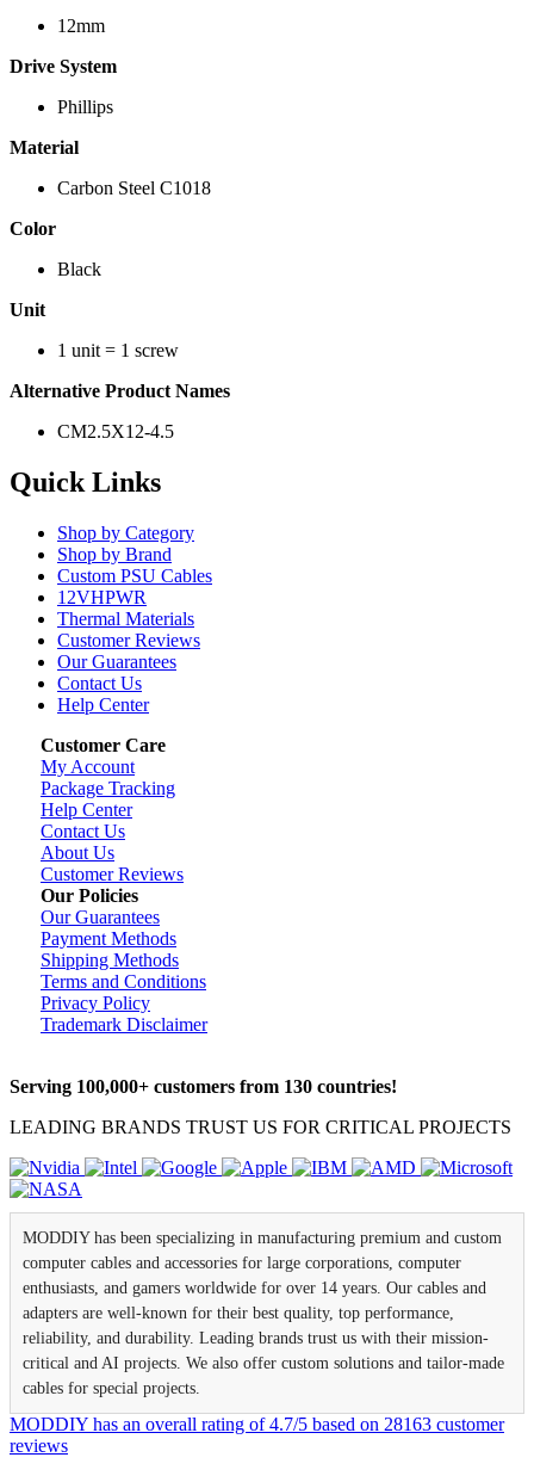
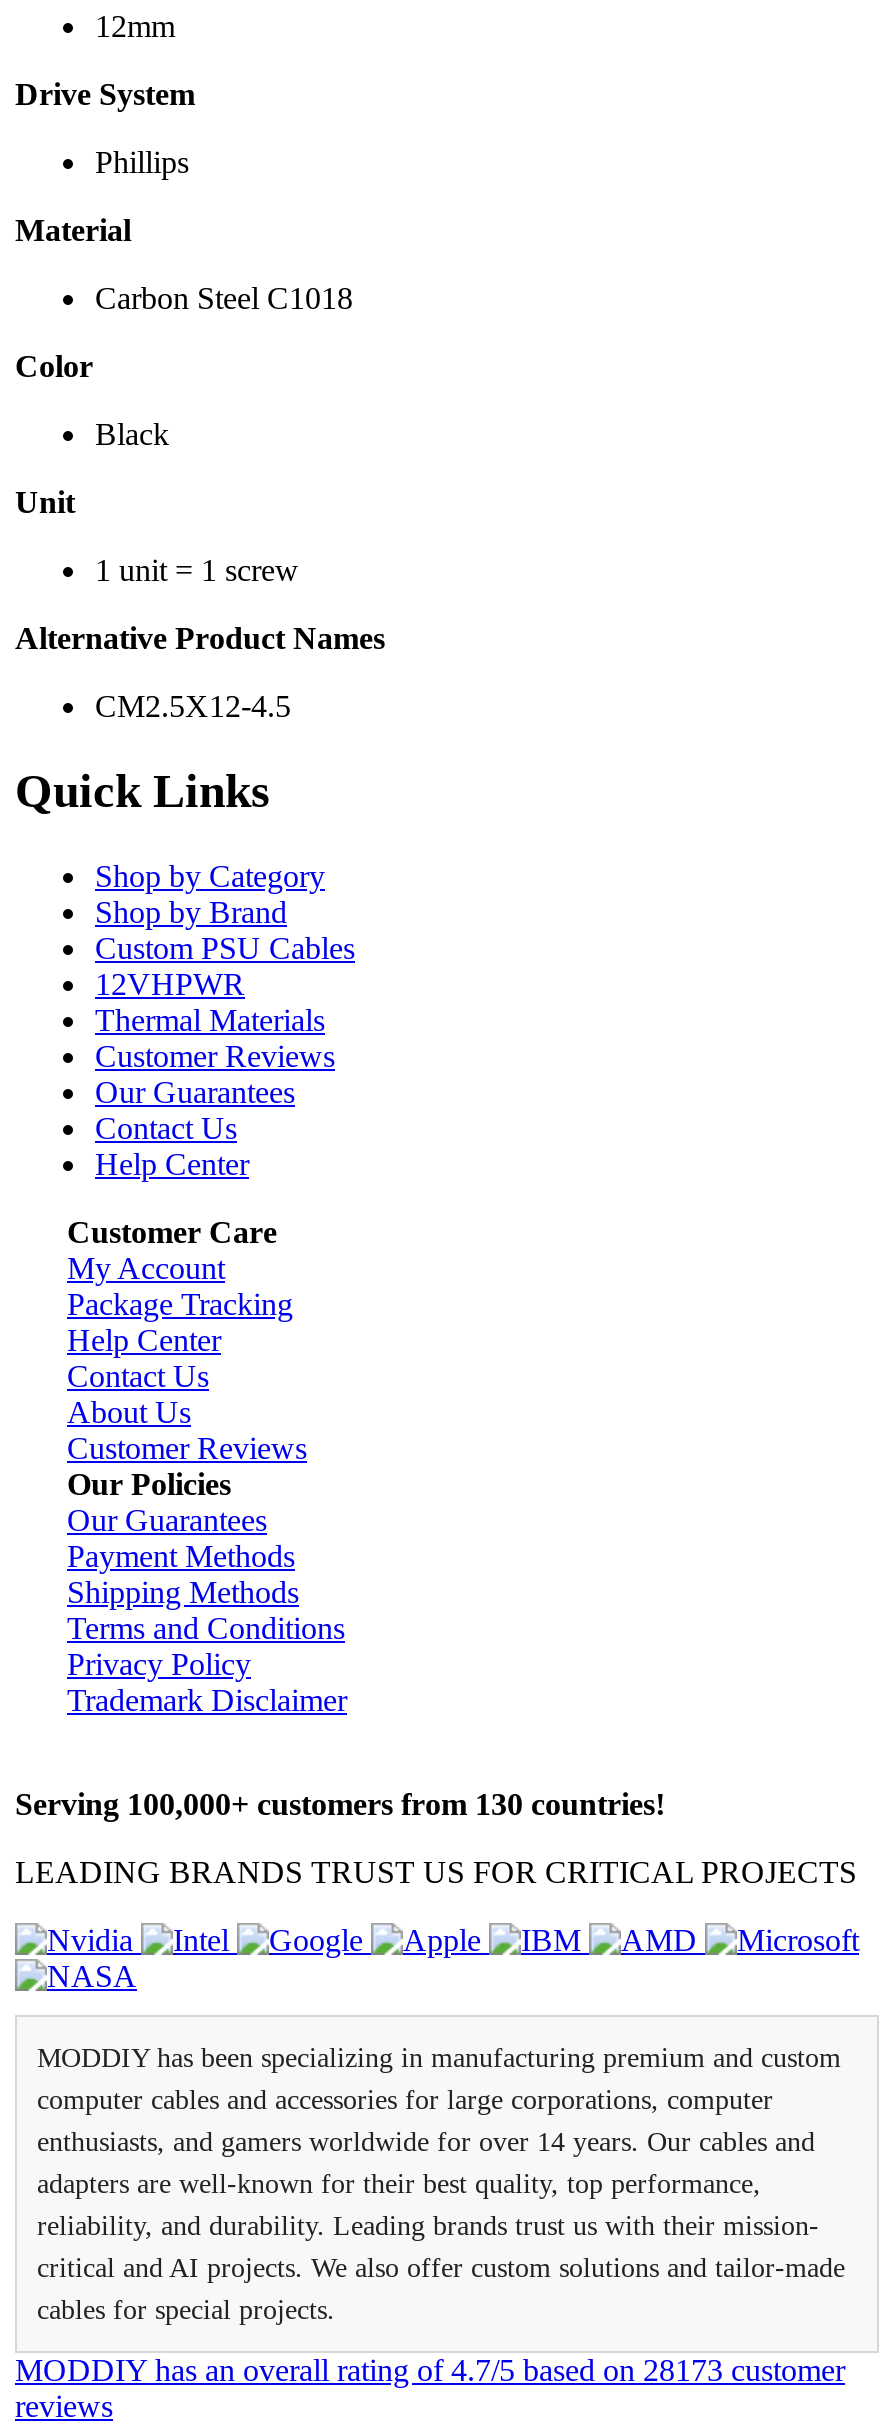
[10,1414,504,1434] MODDIY has an overall rating of 4.7/5 based on 28163 customer -> [15,2353,845,2387] MODDIY has an overall rating of 4.7/5 based on 28173 customer

